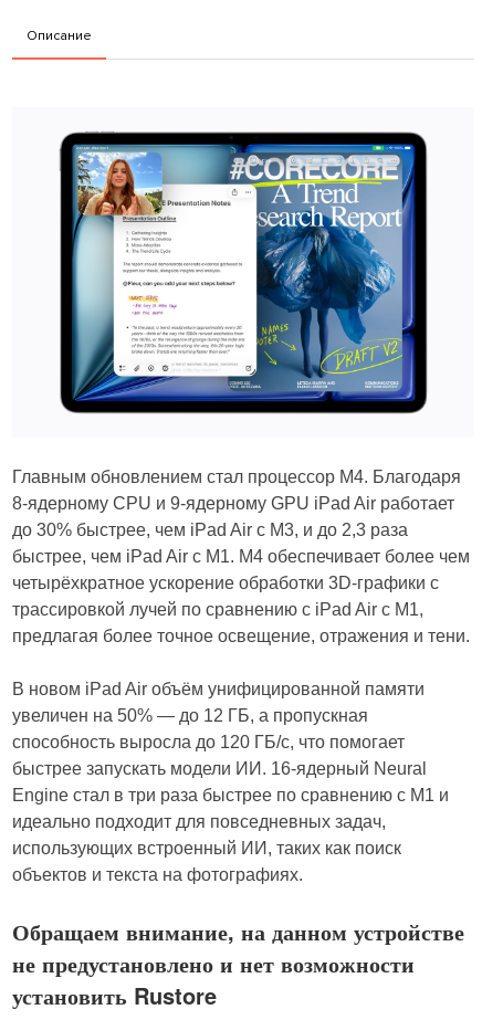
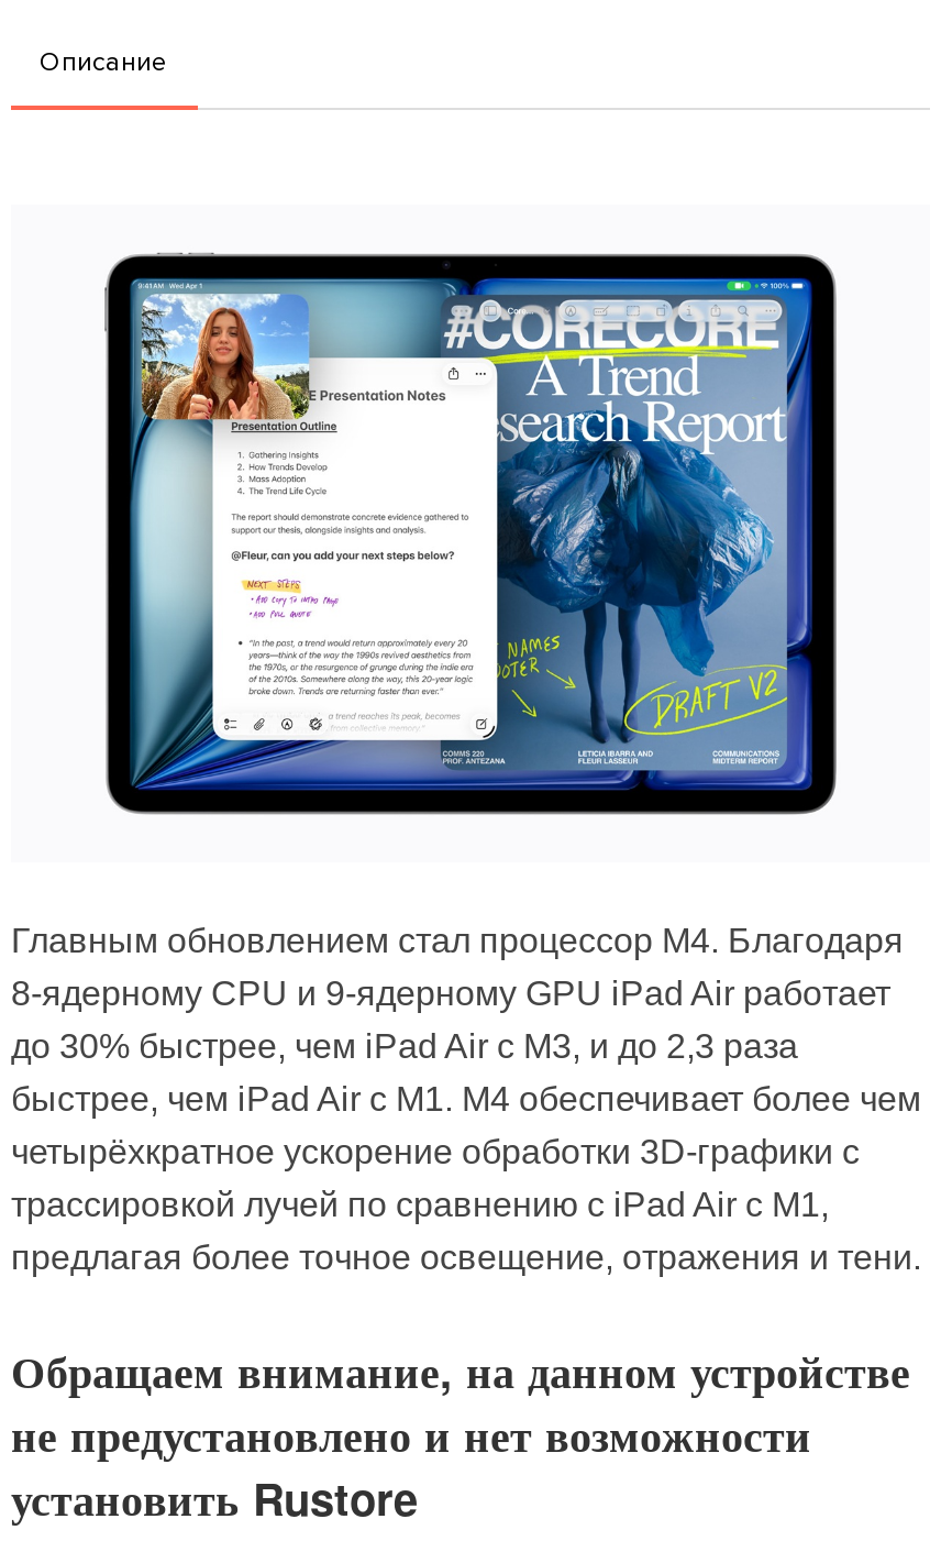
[12,679,449,884] В новом iPad Air объём унифицированной памяти | увеличен на 50% — до 12 ГБ, а пропускная | способность выросла до 120 ГБ/с, что помогает | быстрее запускать модели ИИ. 16-ядерный Neural | Engine стал в три раза быстрее по сравнению с M1 и | идеально подходит для повседневных задач, | использующих встроенный ИИ, таких как поиск | объектов и текста на фотографиях. -> none

